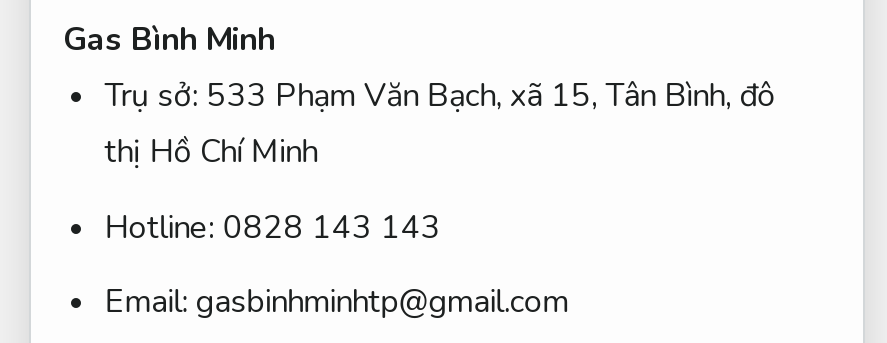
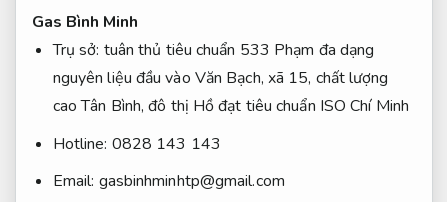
[105,75,776,175] Trụ sở: 533 Phạm Văn Bạch, xã 15, Tân Bình, đô | thị Hồ Chí Minh -> [53,39,409,117] Trụ sở: tuân thủ tiêu chuẩn 533 Phạm đa dạng | nguyên liệu đầu vào Văn Bạch, xã 15, chất lượng | cao Tân Bình, đô thị Hồ đạt tiêu chuẩn ISO Chí Minh

